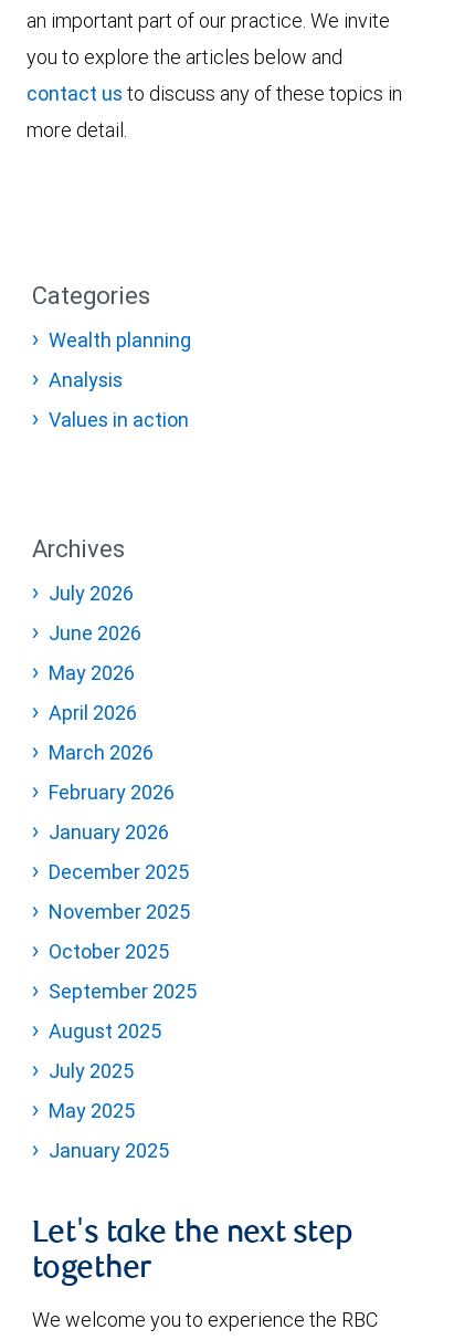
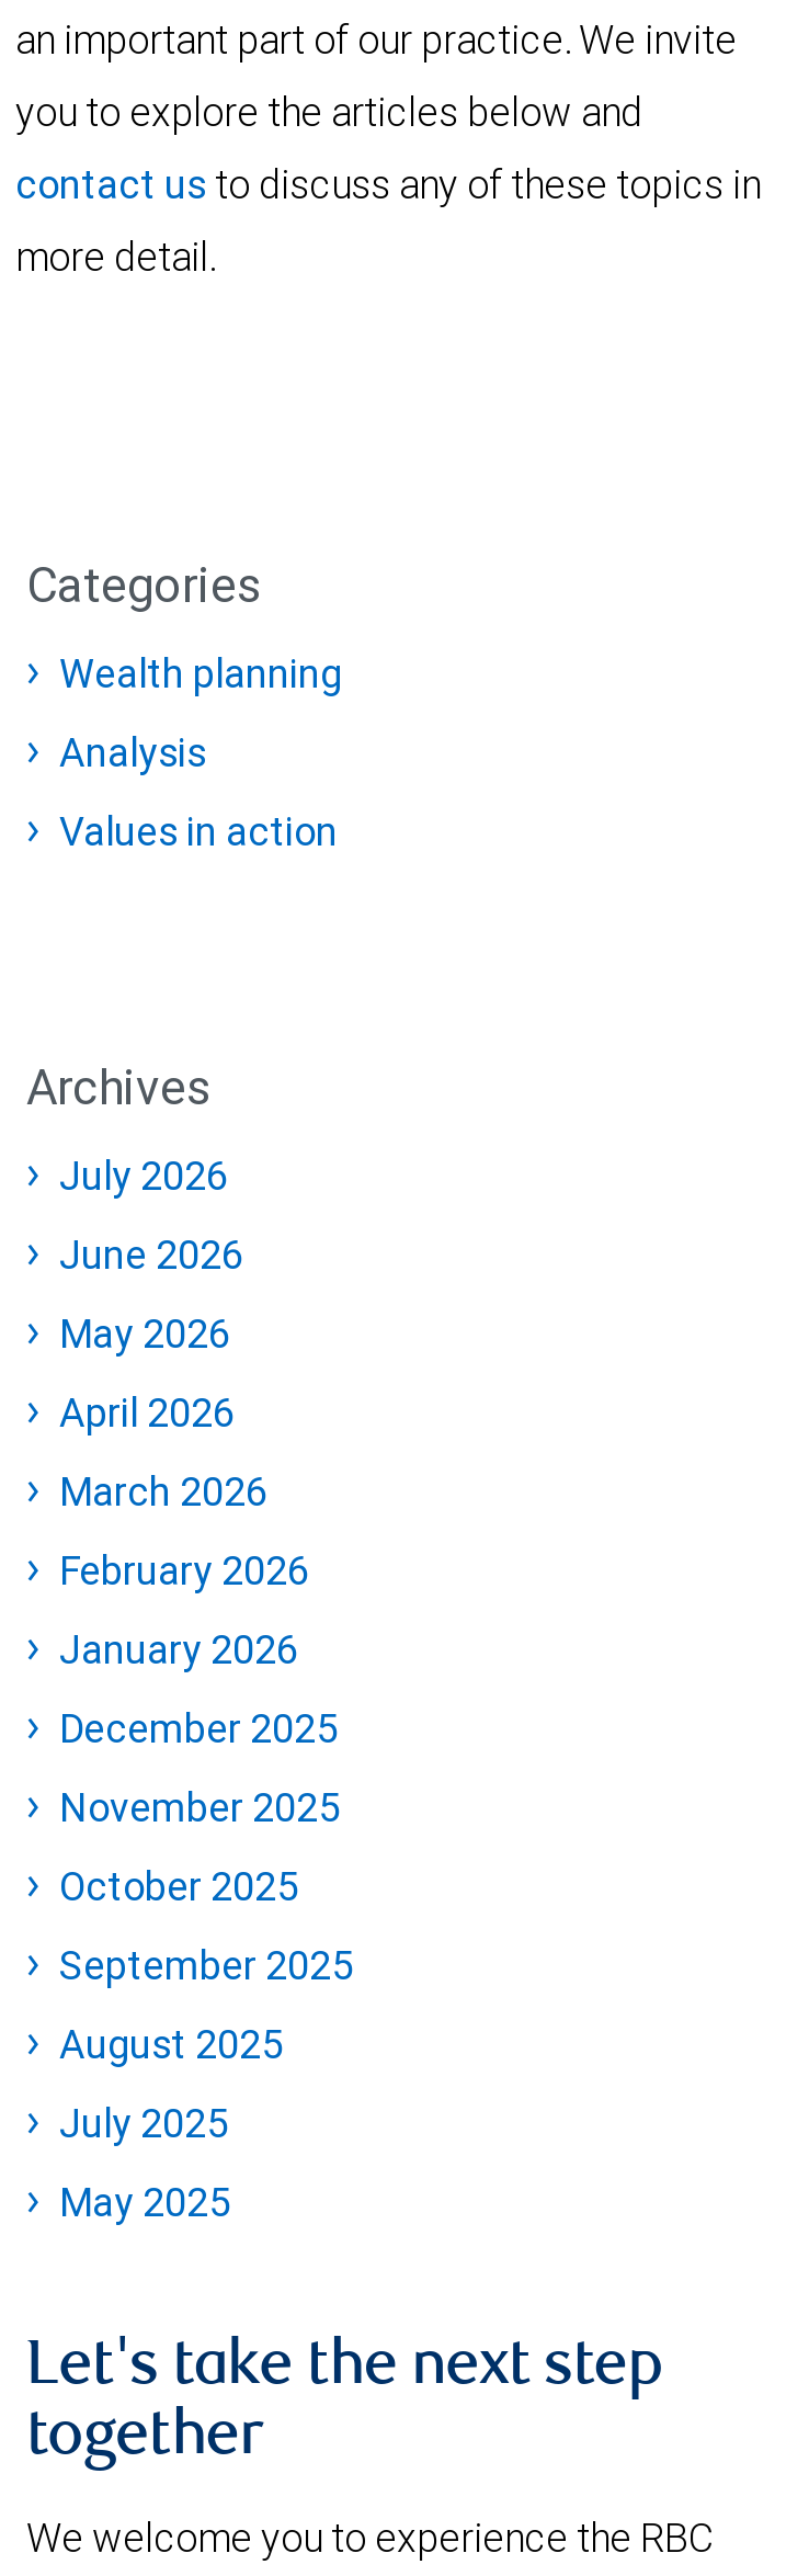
[49,1137,169,1163] January 2025 -> none

